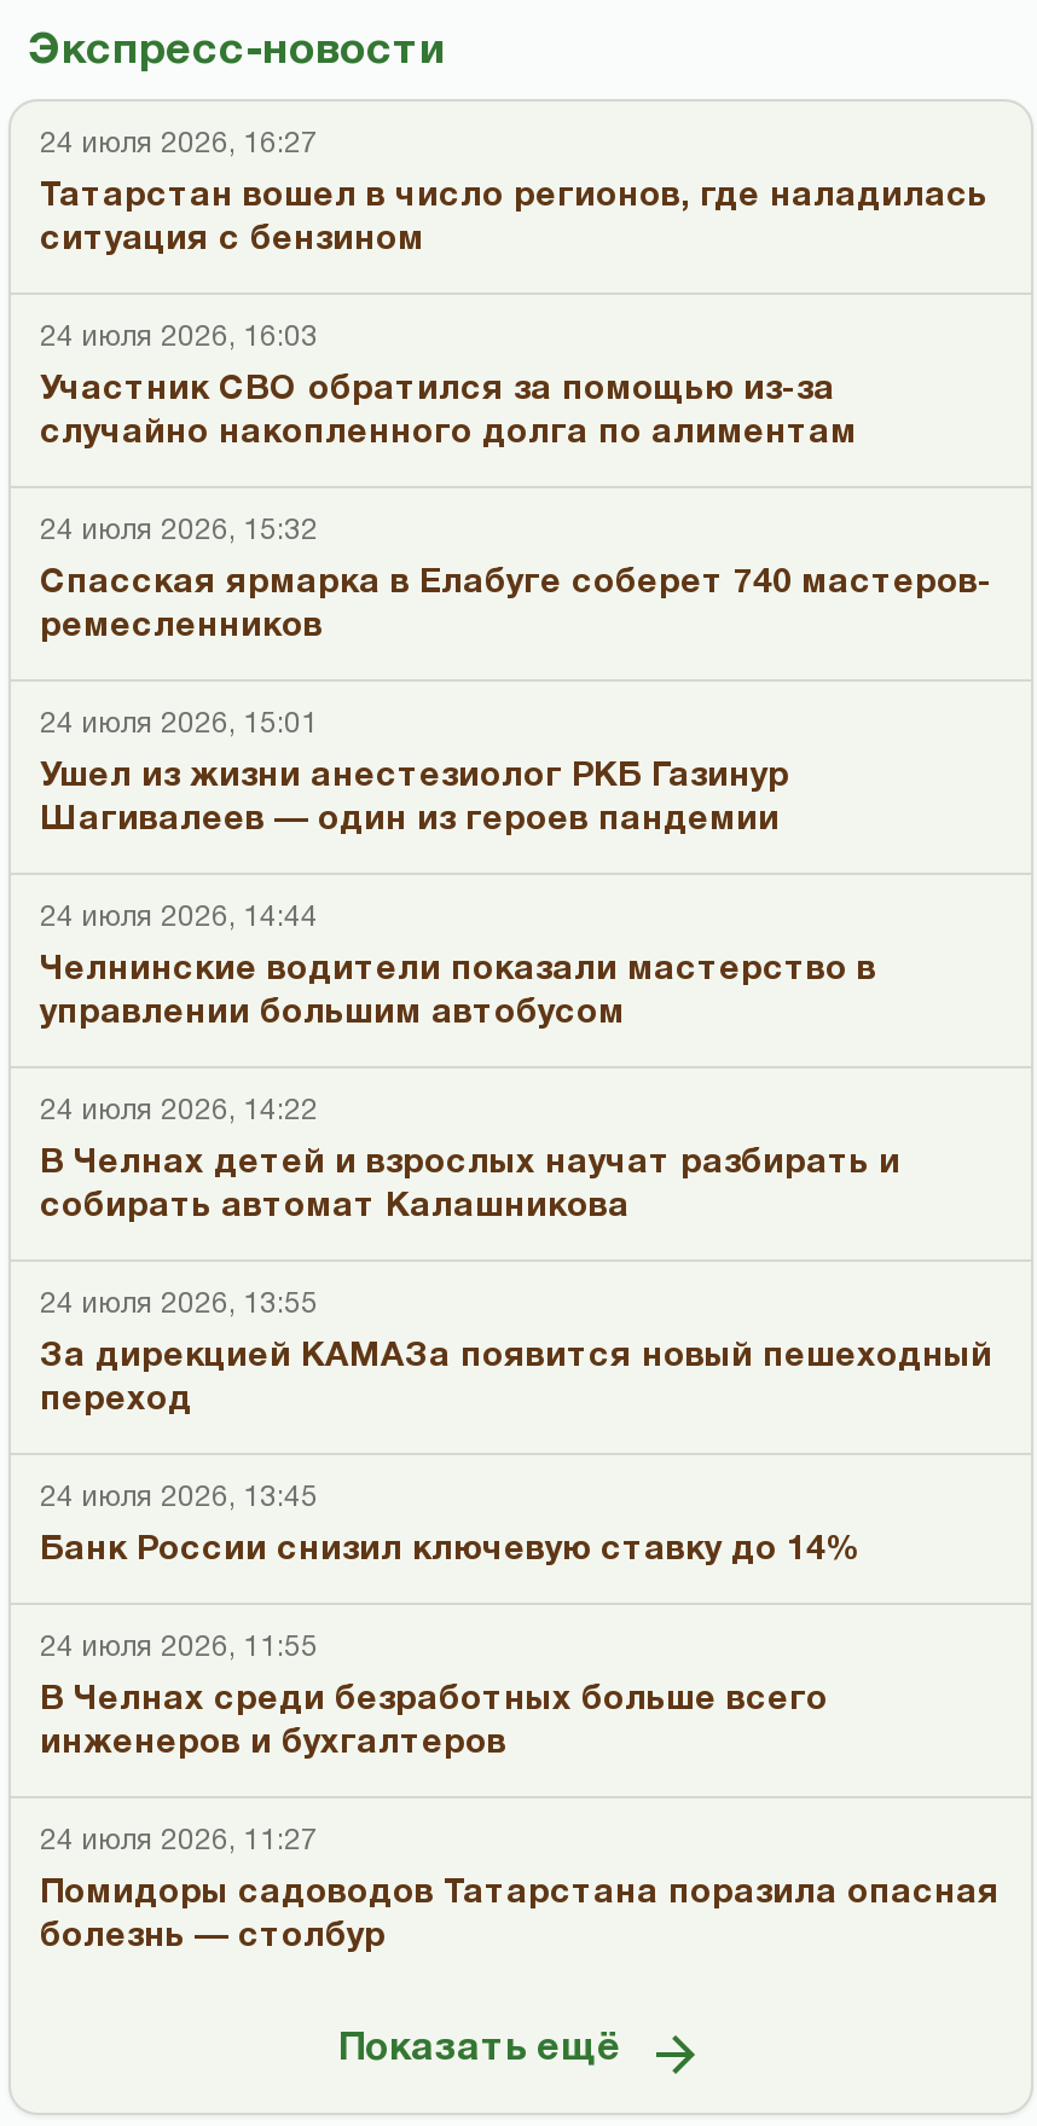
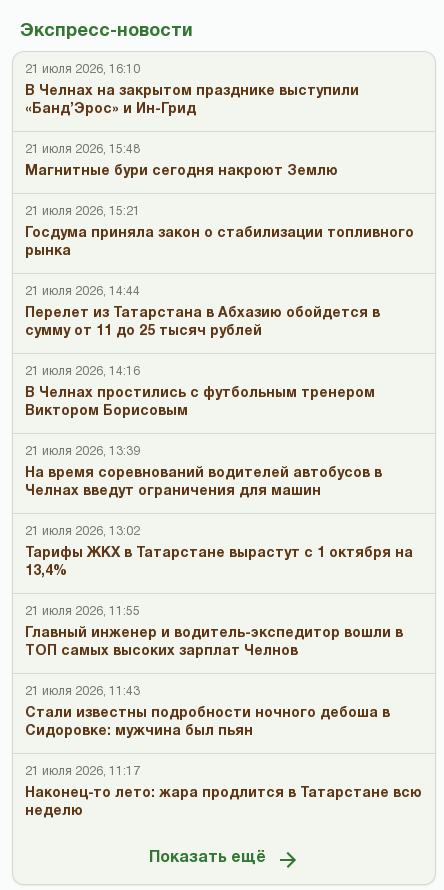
[40,130,318,157] 24 июля 2026, 16:27 -> [25,64,140,75] 21 июля 2026, 16:10
[40,181,987,256] Татарстан вошел в число регионов, где наладилась | ситуация с бензином -> [25,85,359,116] В Челнах на закрытом празднике выступили | «Банд’Эрос» и Ин-Грид
[40,324,318,350] 24 июля 2026, 16:03 -> [25,144,140,155] 21 июля 2026, 15:48
[40,374,857,449] Участник СВО обратился за помощью из-за | случайно накопленного долга по алиментам -> [25,165,338,178] Магнитные бури сегодня накроют Землю
[40,517,318,544] 24 июля 2026, 15:32 -> [25,206,140,217] 21 июля 2026, 15:21
[40,568,992,643] Спасская ярмарка в Елабуге соберет 740 мастеров- | ремесленников -> [25,227,414,258] Госдума приняла закон о стабилизации топливного | рынка
[40,710,318,737] 24 июля 2026, 15:01 -> [25,286,140,297] 21 июля 2026, 14:44
[40,761,789,836] Ушел из жизни анестезиолог РКБ Газинур | Шагивалеев — один из героев пандемии -> [25,307,380,338] Перелет из Татарстана в Абхазию обойдется в | сумму от 11 до 25 тысяч рублей
[40,904,318,930] 24 июля 2026, 14:44 -> [25,366,140,377] 21 июля 2026, 14:16
[40,955,876,1030] Челнинские водители показали мастерство в | управлении большим автобусом -> [25,387,375,418] В Челнах простились с футбольным тренером | Виктором Борисовым
[40,1097,318,1124] 24 июля 2026, 14:22 -> [25,446,140,457] 21 июля 2026, 13:39
[40,1148,900,1223] В Челнах детей и взрослых научат разбирать и | собирать автомат Калашникова -> [25,467,382,498] На время соревнований водителей автобусов в | Челнах введут ограничения для машин
[40,1291,318,1317] 24 июля 2026, 13:55 -> [25,526,140,537] 21 июля 2026, 13:02
[40,1341,992,1416] За дирекцией КАМАЗа появится новый пешеходный | переход -> [25,547,413,578] Тарифы ЖКХ в Татарстане вырастут с 1 октября на | 13,4%
[40,1484,318,1511] 24 июля 2026, 13:45 -> [25,606,140,617] 21 июля 2026, 11:55
[40,1535,859,1566] Банк России снизил ключевую ставку до 14% -> [25,627,403,658] Главный инженер и водитель-экспедитор вошли в | ТОП самых высоких зарплат Челнов
[40,1634,318,1660] 24 июля 2026, 11:55 -> [25,686,140,697] 21 июля 2026, 11:43
[40,1685,828,1760] В Челнах среди безработных больше всего | инженеров и бухгалтеров -> [25,707,390,738] Стали известны подробности ночного дебоша в | Сидоровке: мужчина был пьян
[40,1827,318,1854] 24 июля 2026, 11:27 -> [25,766,140,777] 21 июля 2026, 11:17
[40,1878,1000,1953] Помидоры садоводов Татарстана поразила опасная | болезнь — столбур -> [25,787,422,818] Наконец-то лето: жара продлится в Татарстане всю | неделю

